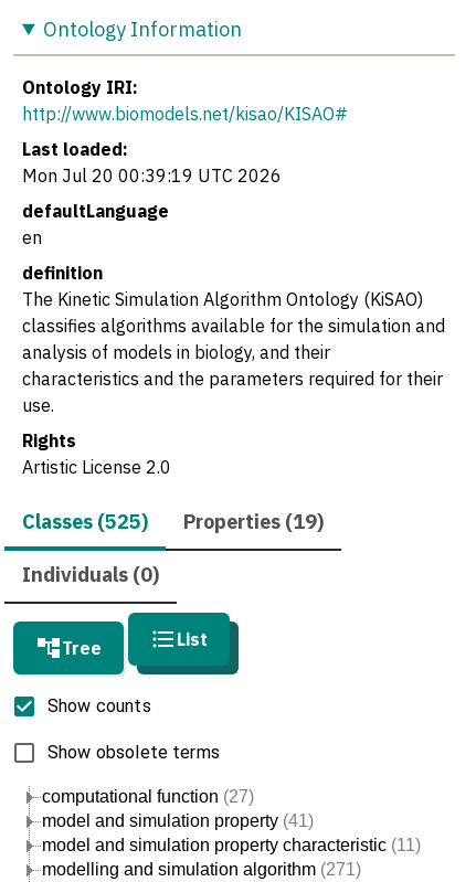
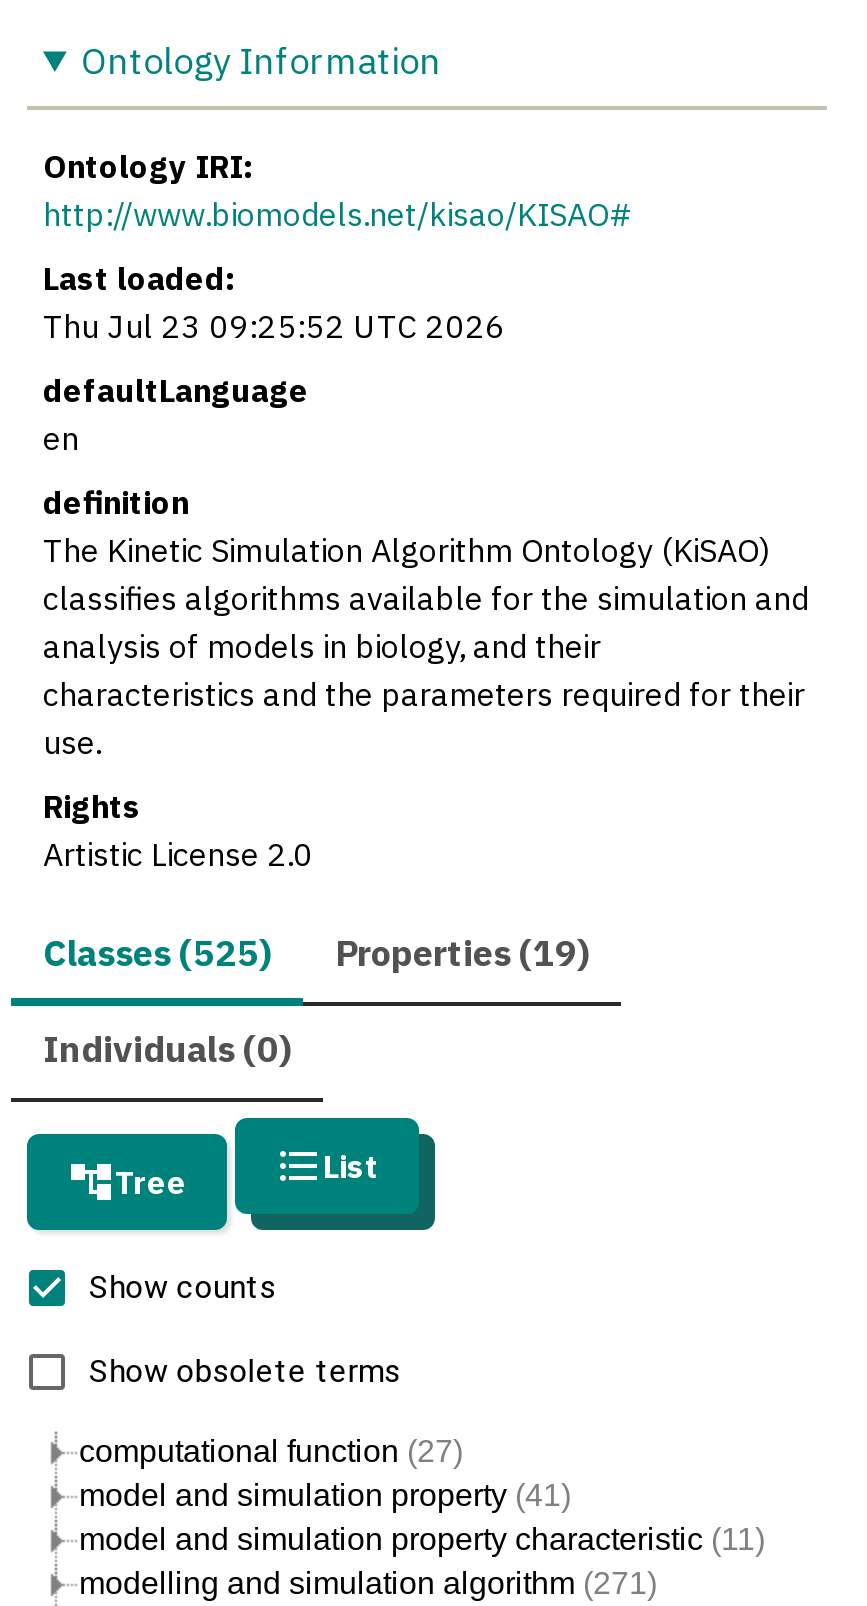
[22,164,282,186] Mon Jul 20 00:39:19 UTC 2026 -> [43,306,505,346] Thu Jul 23 09:25:52 UTC 2026

